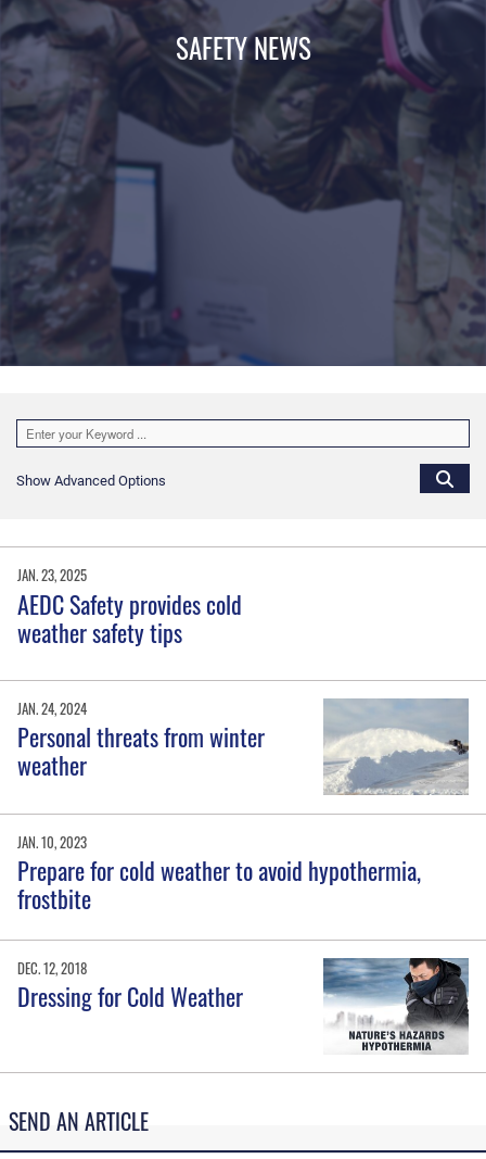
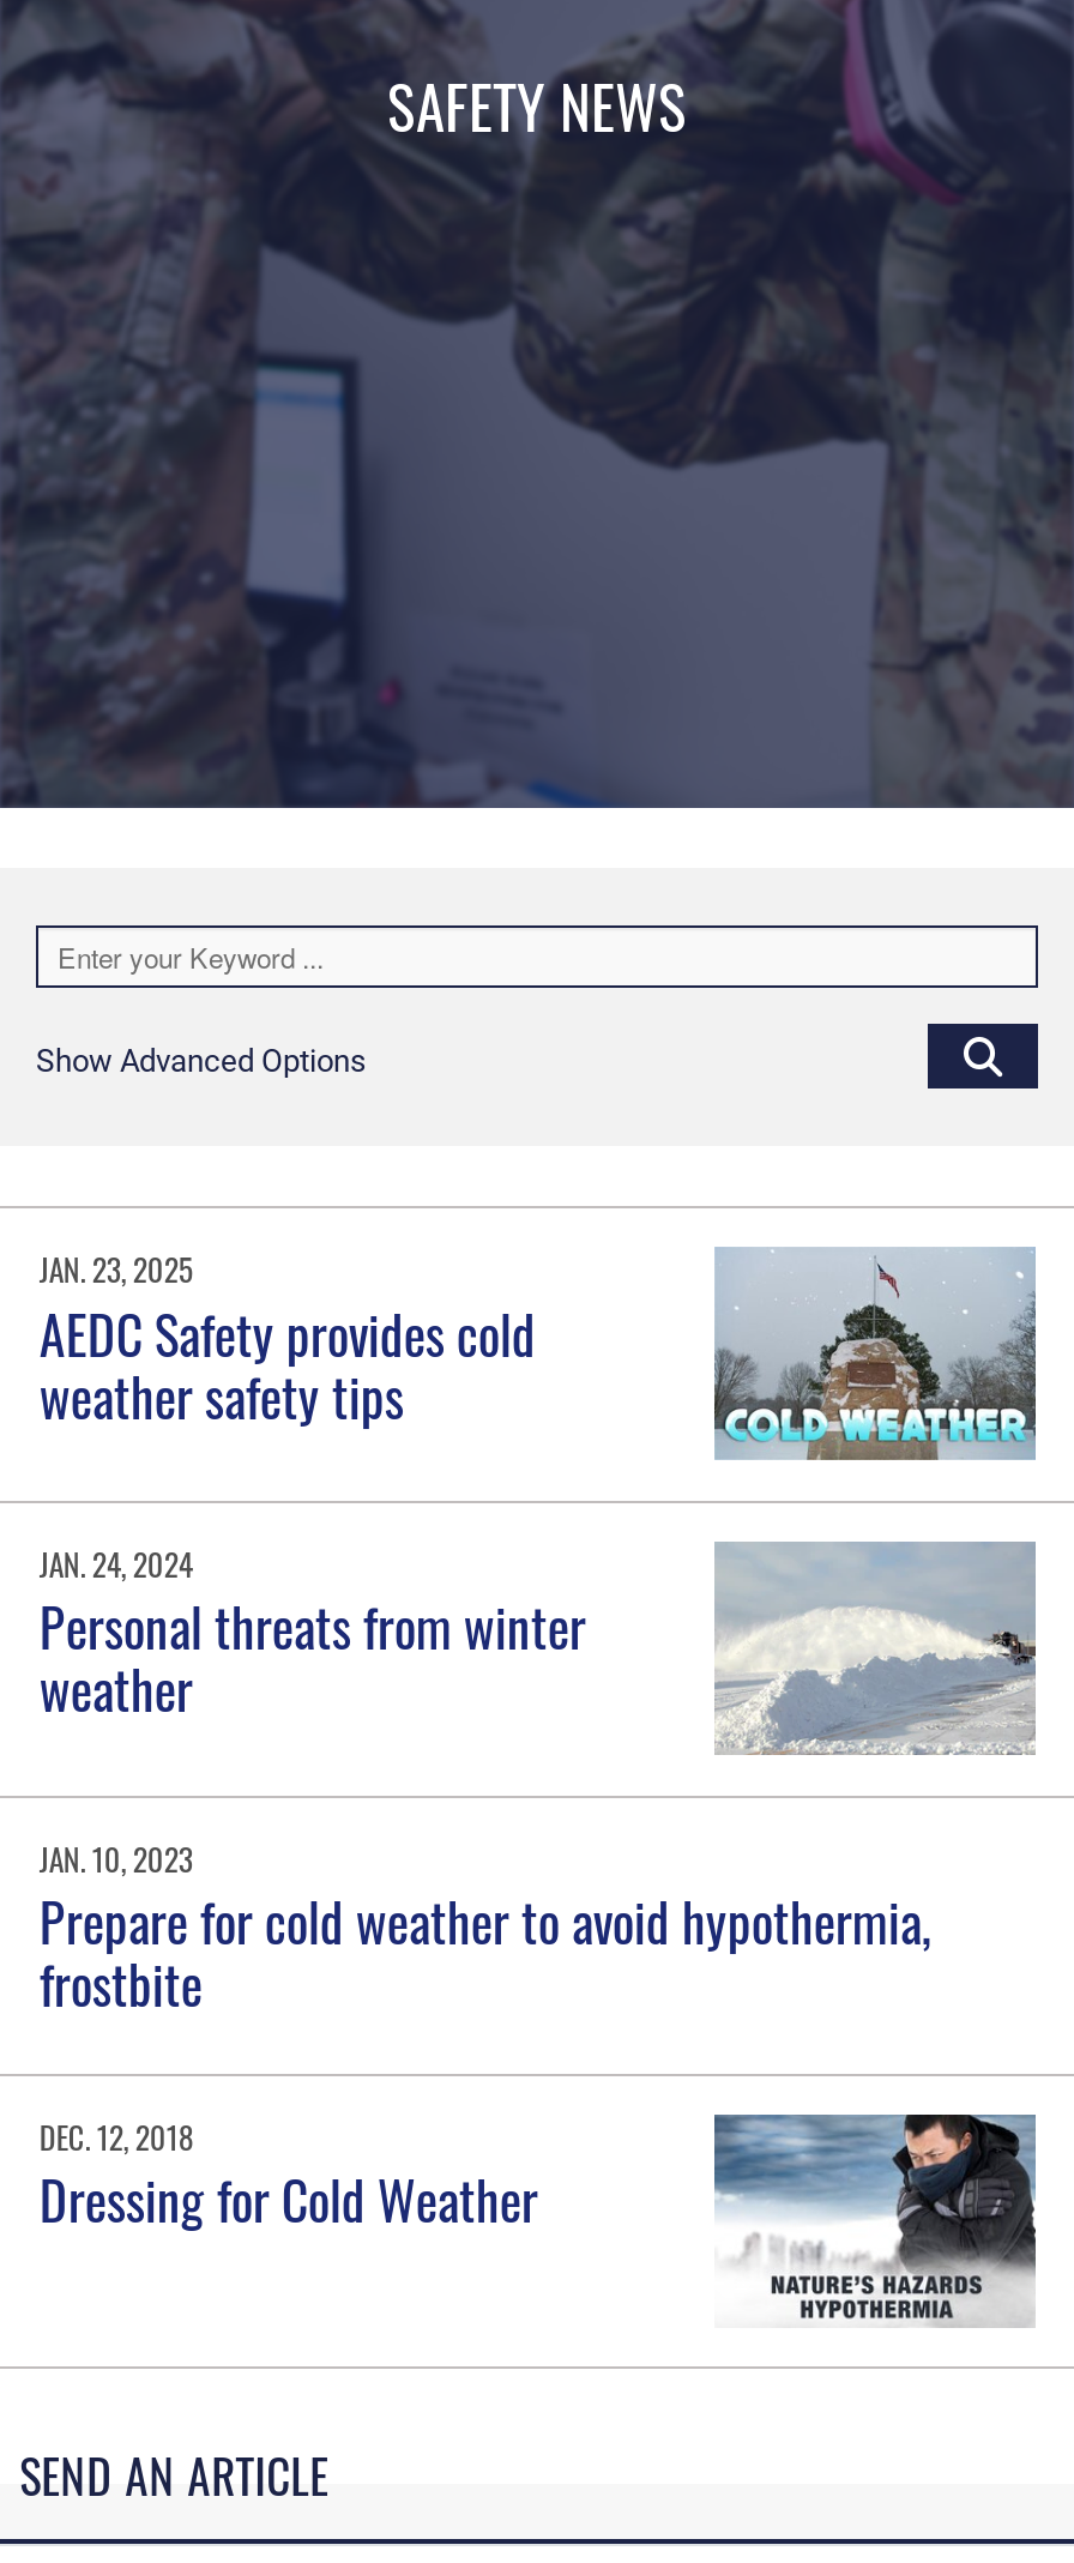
none -> [712,1247,1038,1463] [image]

